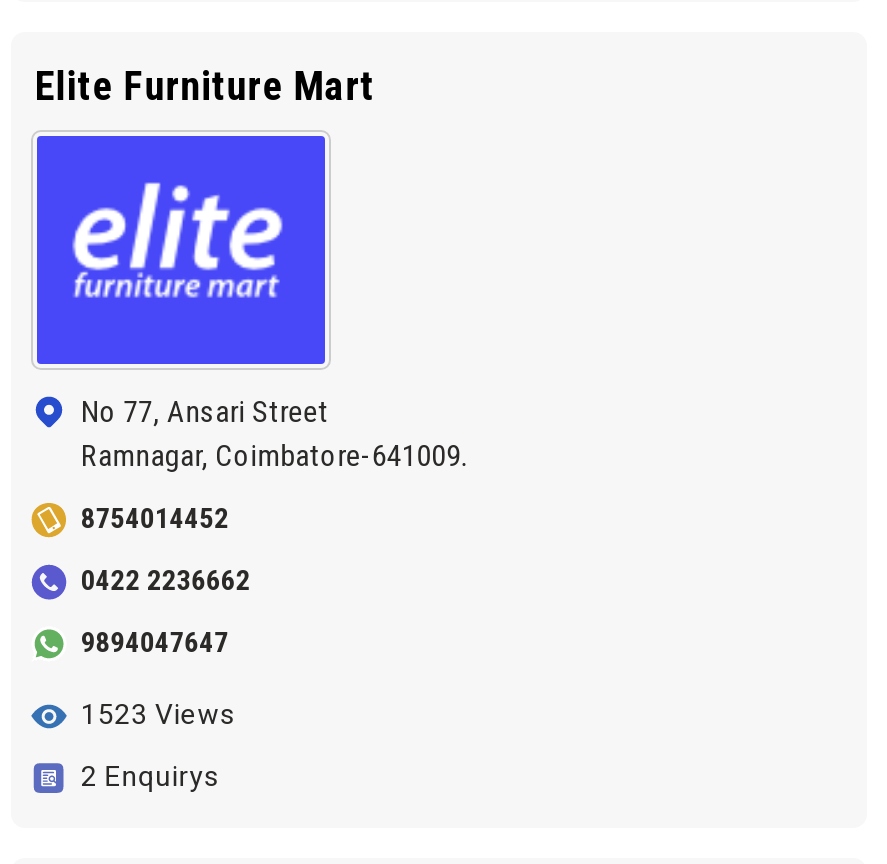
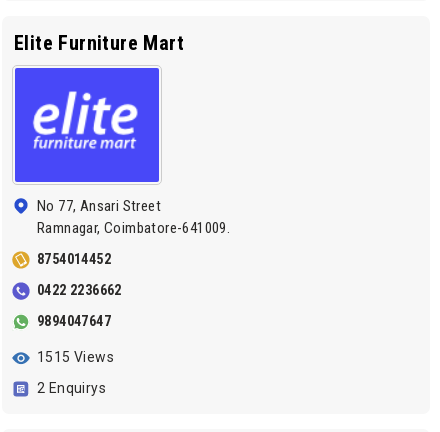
[81,698,235,730] 1523 Views -> [37,349,114,365] 1515 Views

